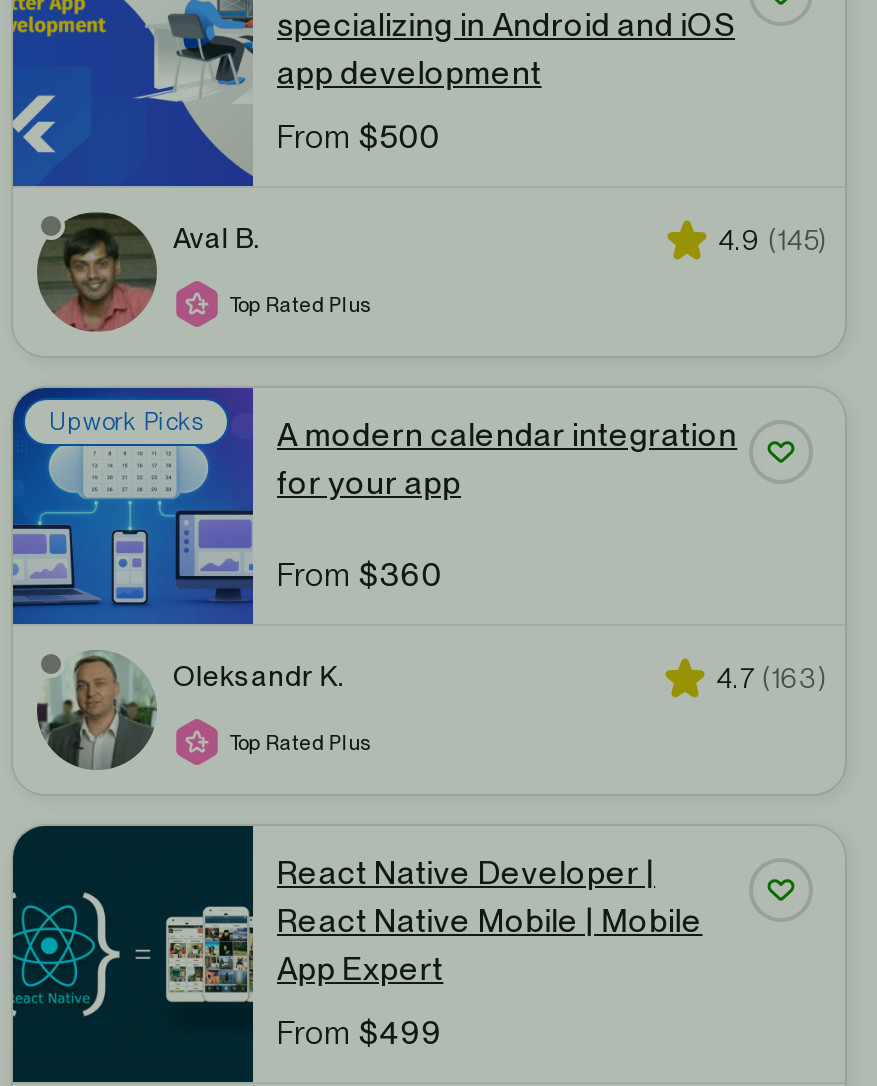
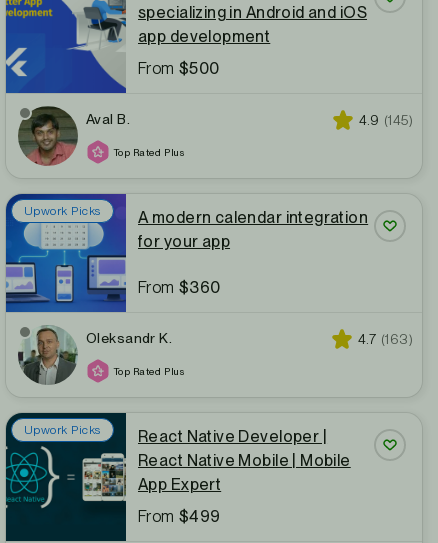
none -> [24,423,101,437] Upwork Picks

